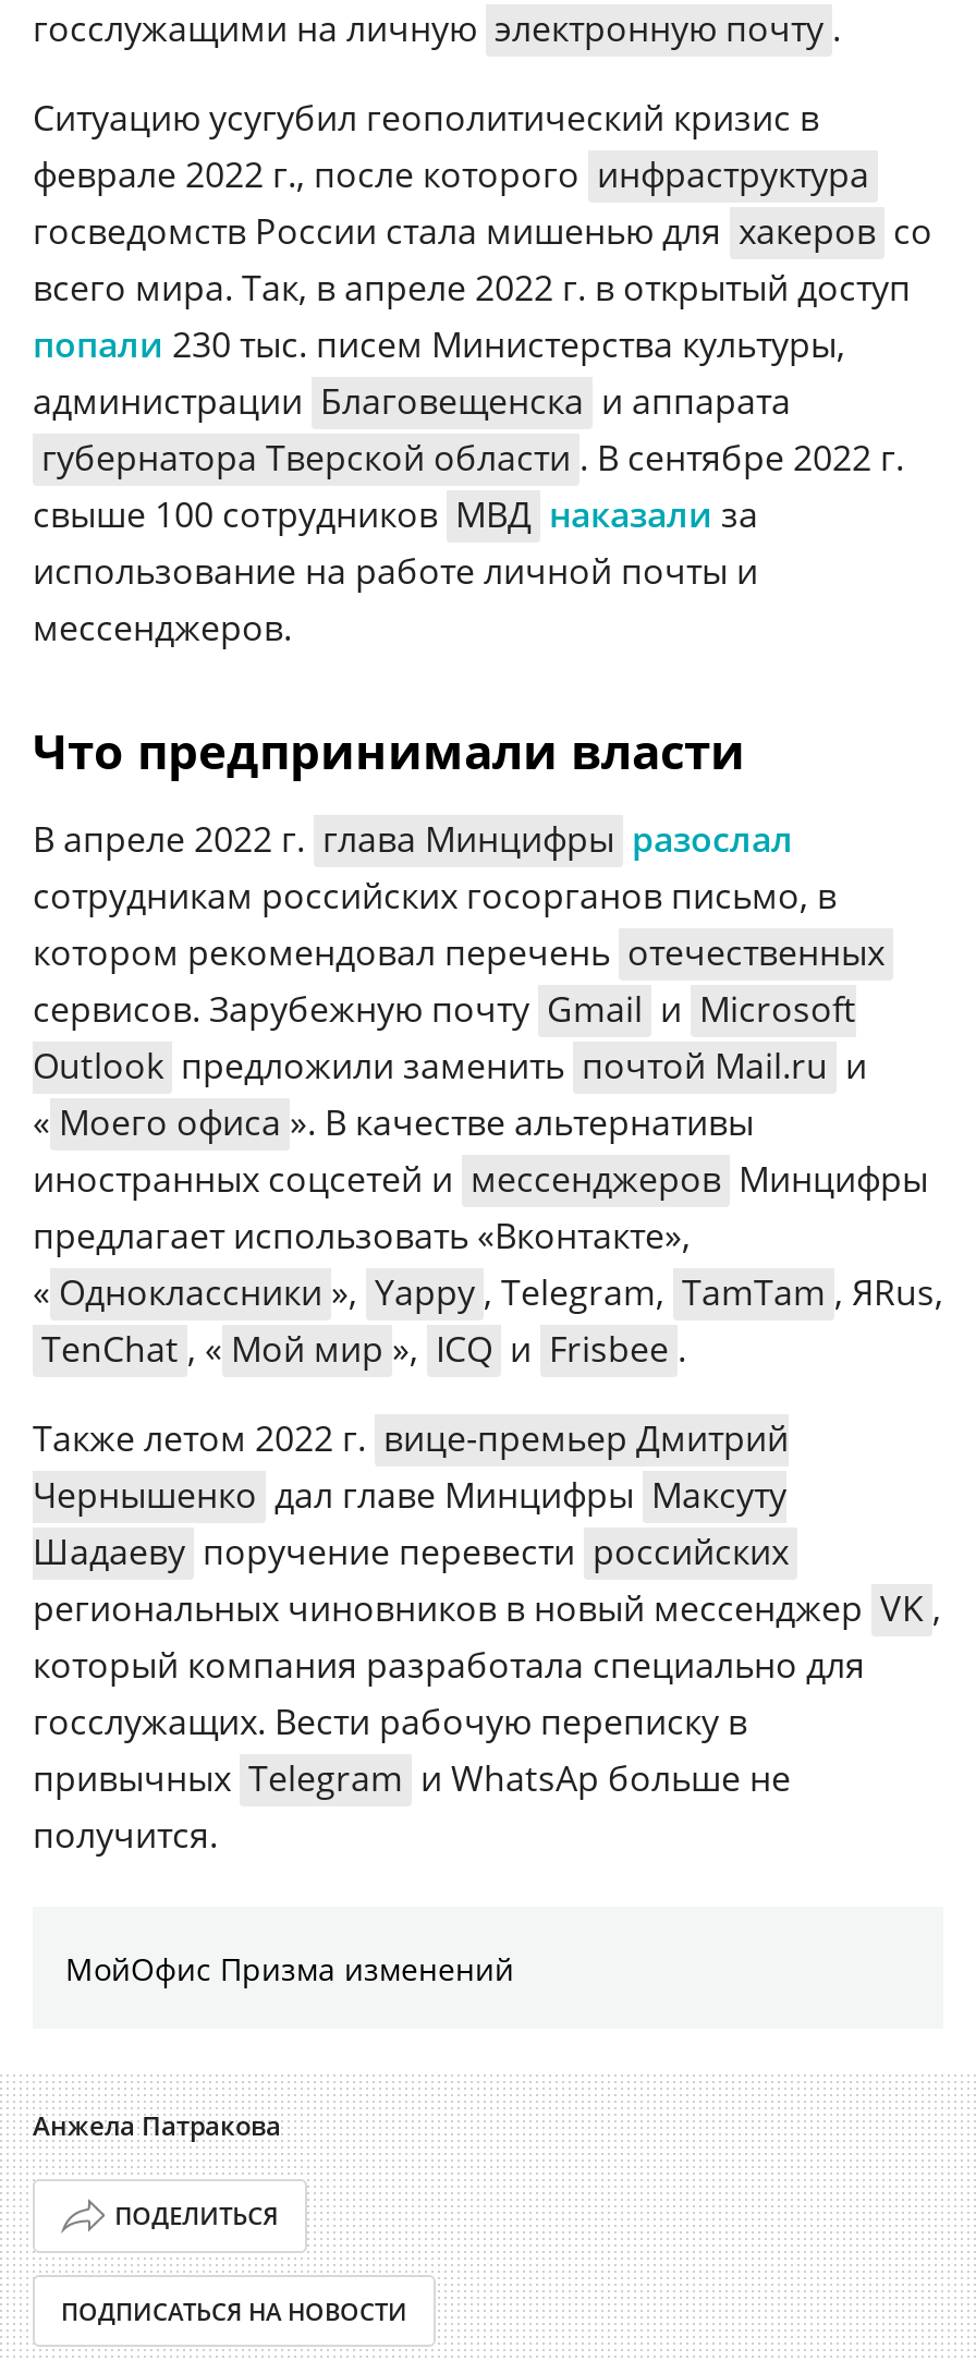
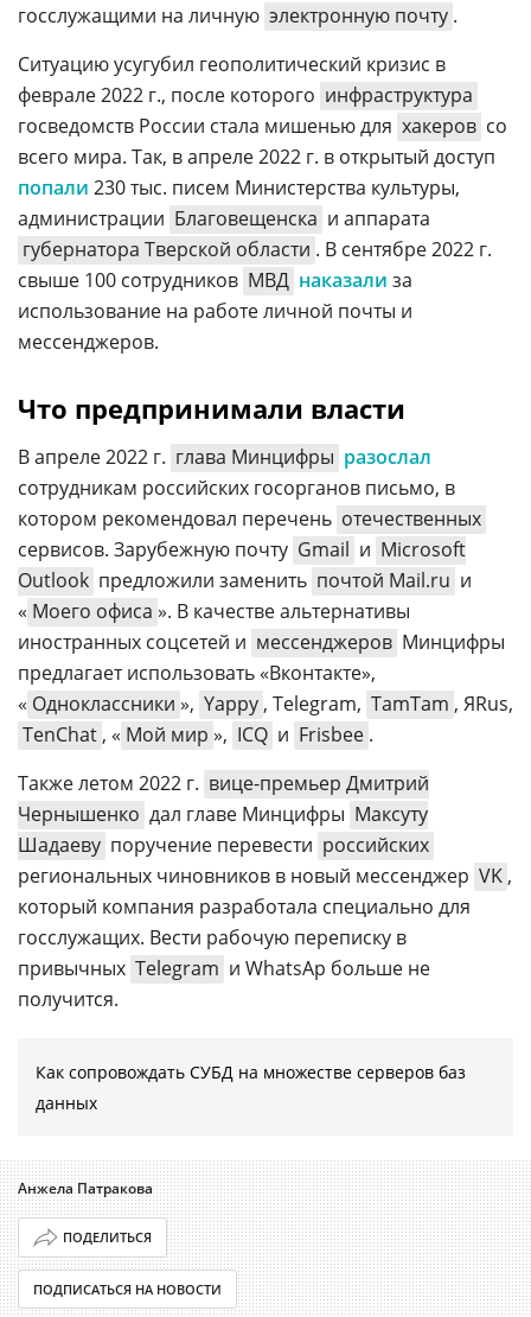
[65,1948,514,1989] МойОфис Призма изменений -> [36,1060,466,1114] Как сопровождать СУБД на множестве серверов баз | данных

